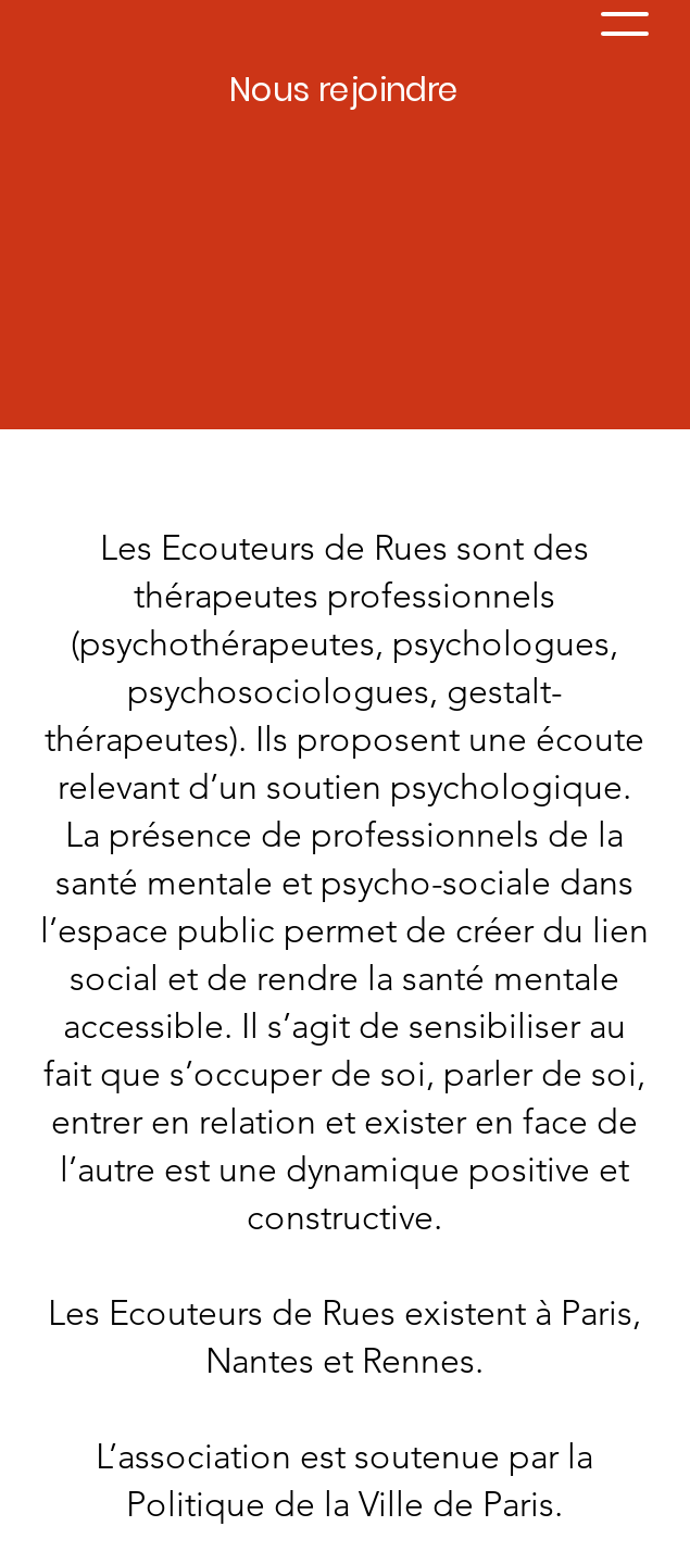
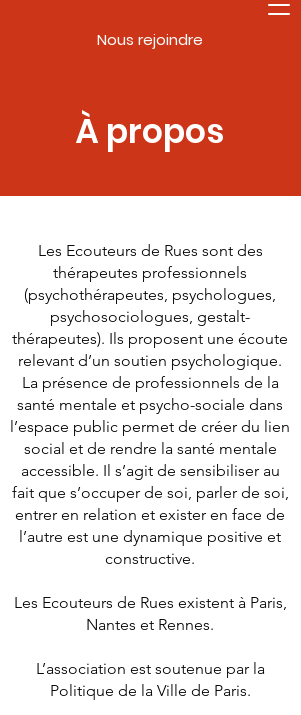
none -> [76,108,224,155] À propos

